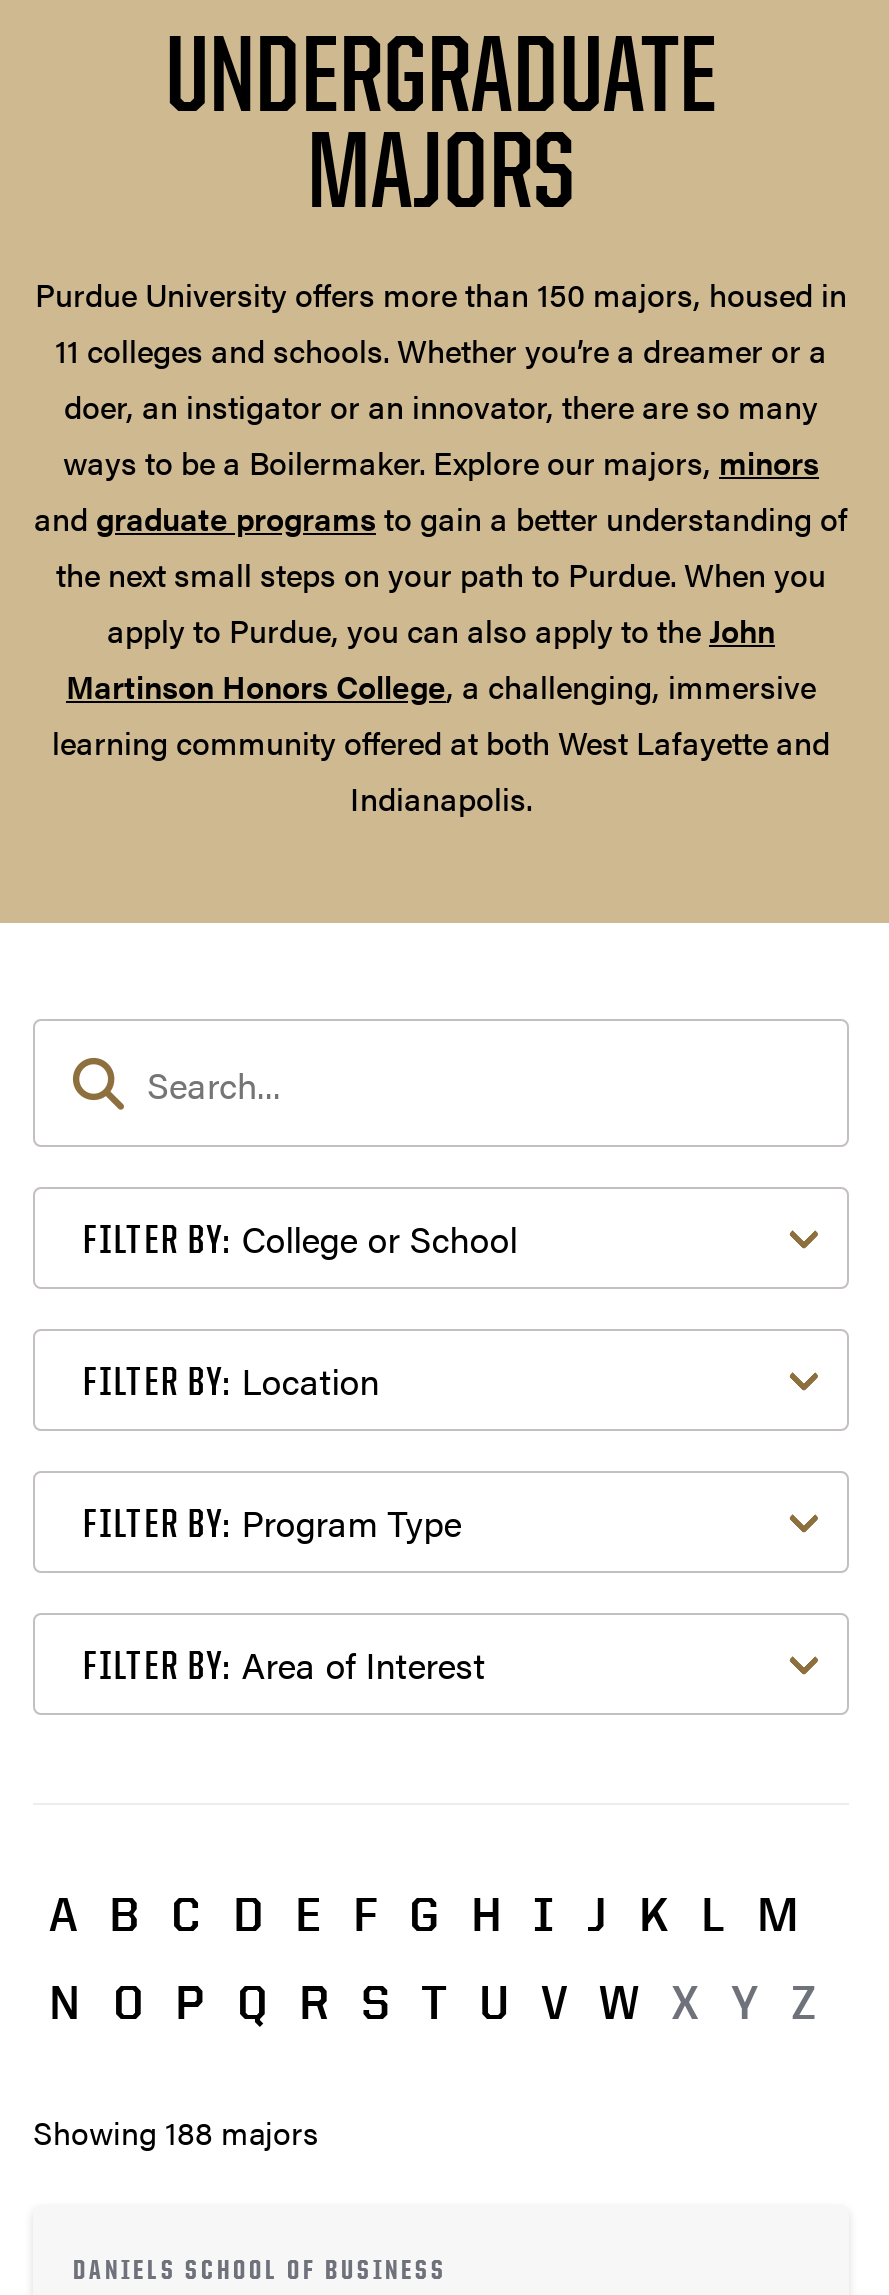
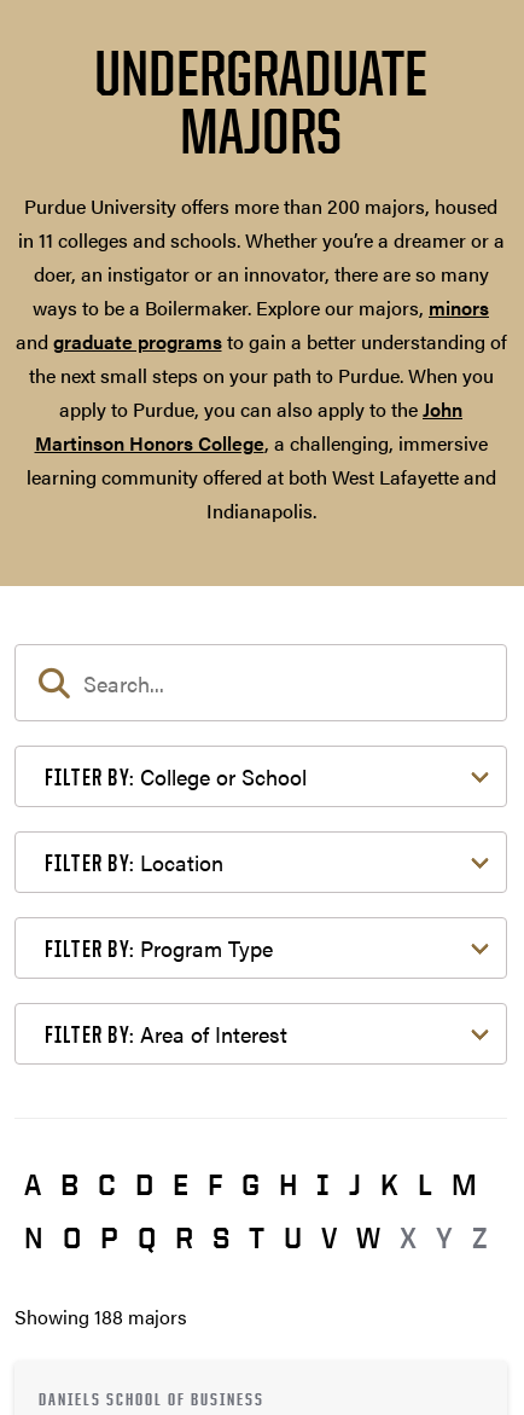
[35,271,847,373] Purdue University offers more than 150 majors, housed in | 11 colleges and schools. Whether you’re a dreamer or a -> [18,192,504,254] Purdue University offers more than 200 majors, housed | in 11 colleges and schools. Whether you’re a dreamer or a

